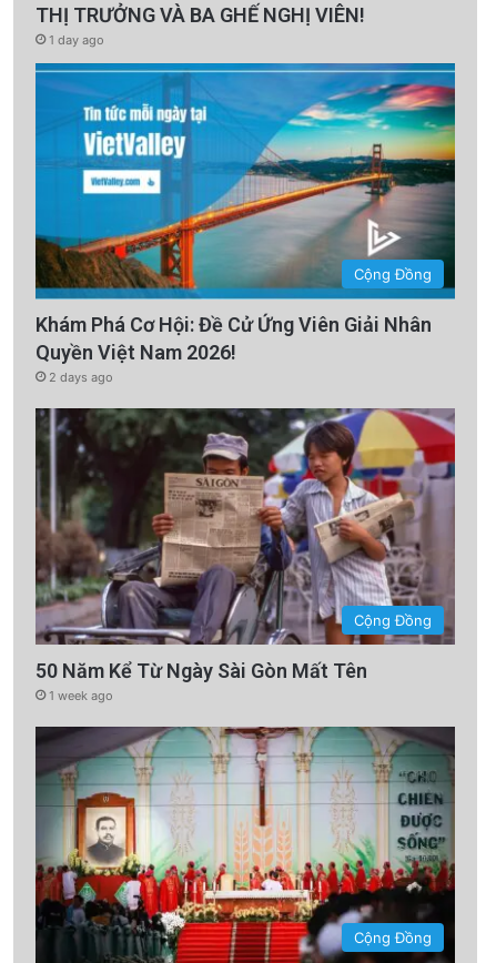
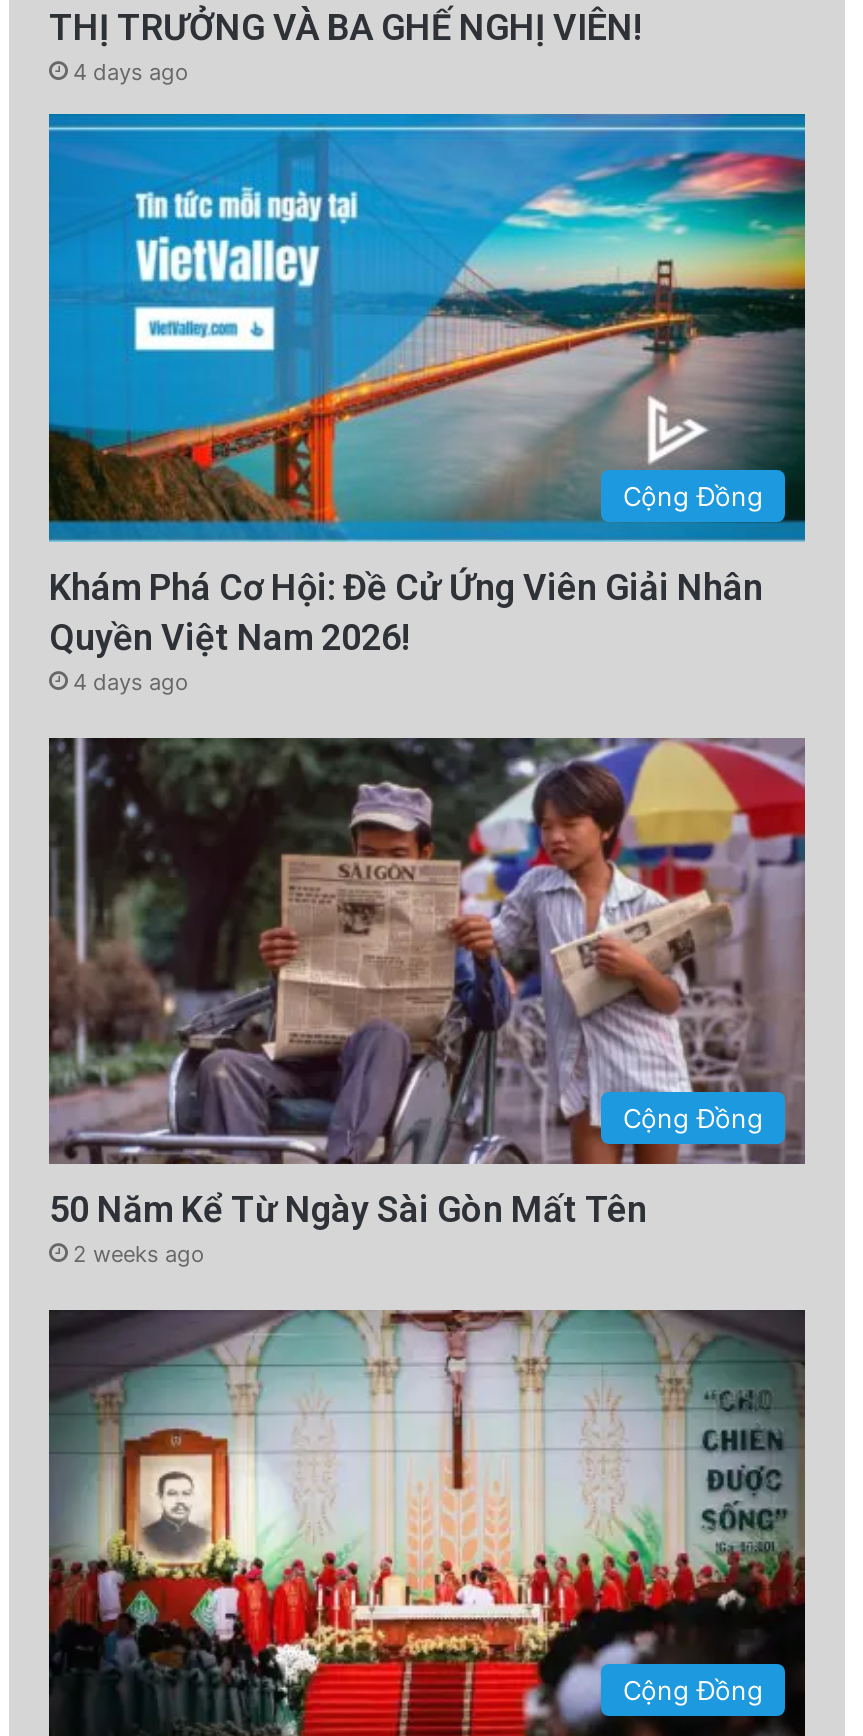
[49,32,104,48] 1 day ago -> [73,58,189,86] 4 days ago
[49,370,113,385] 2 days ago -> [73,667,189,695] 4 days ago
[49,688,113,703] 1 week ago -> [73,1239,205,1267] 2 weeks ago

